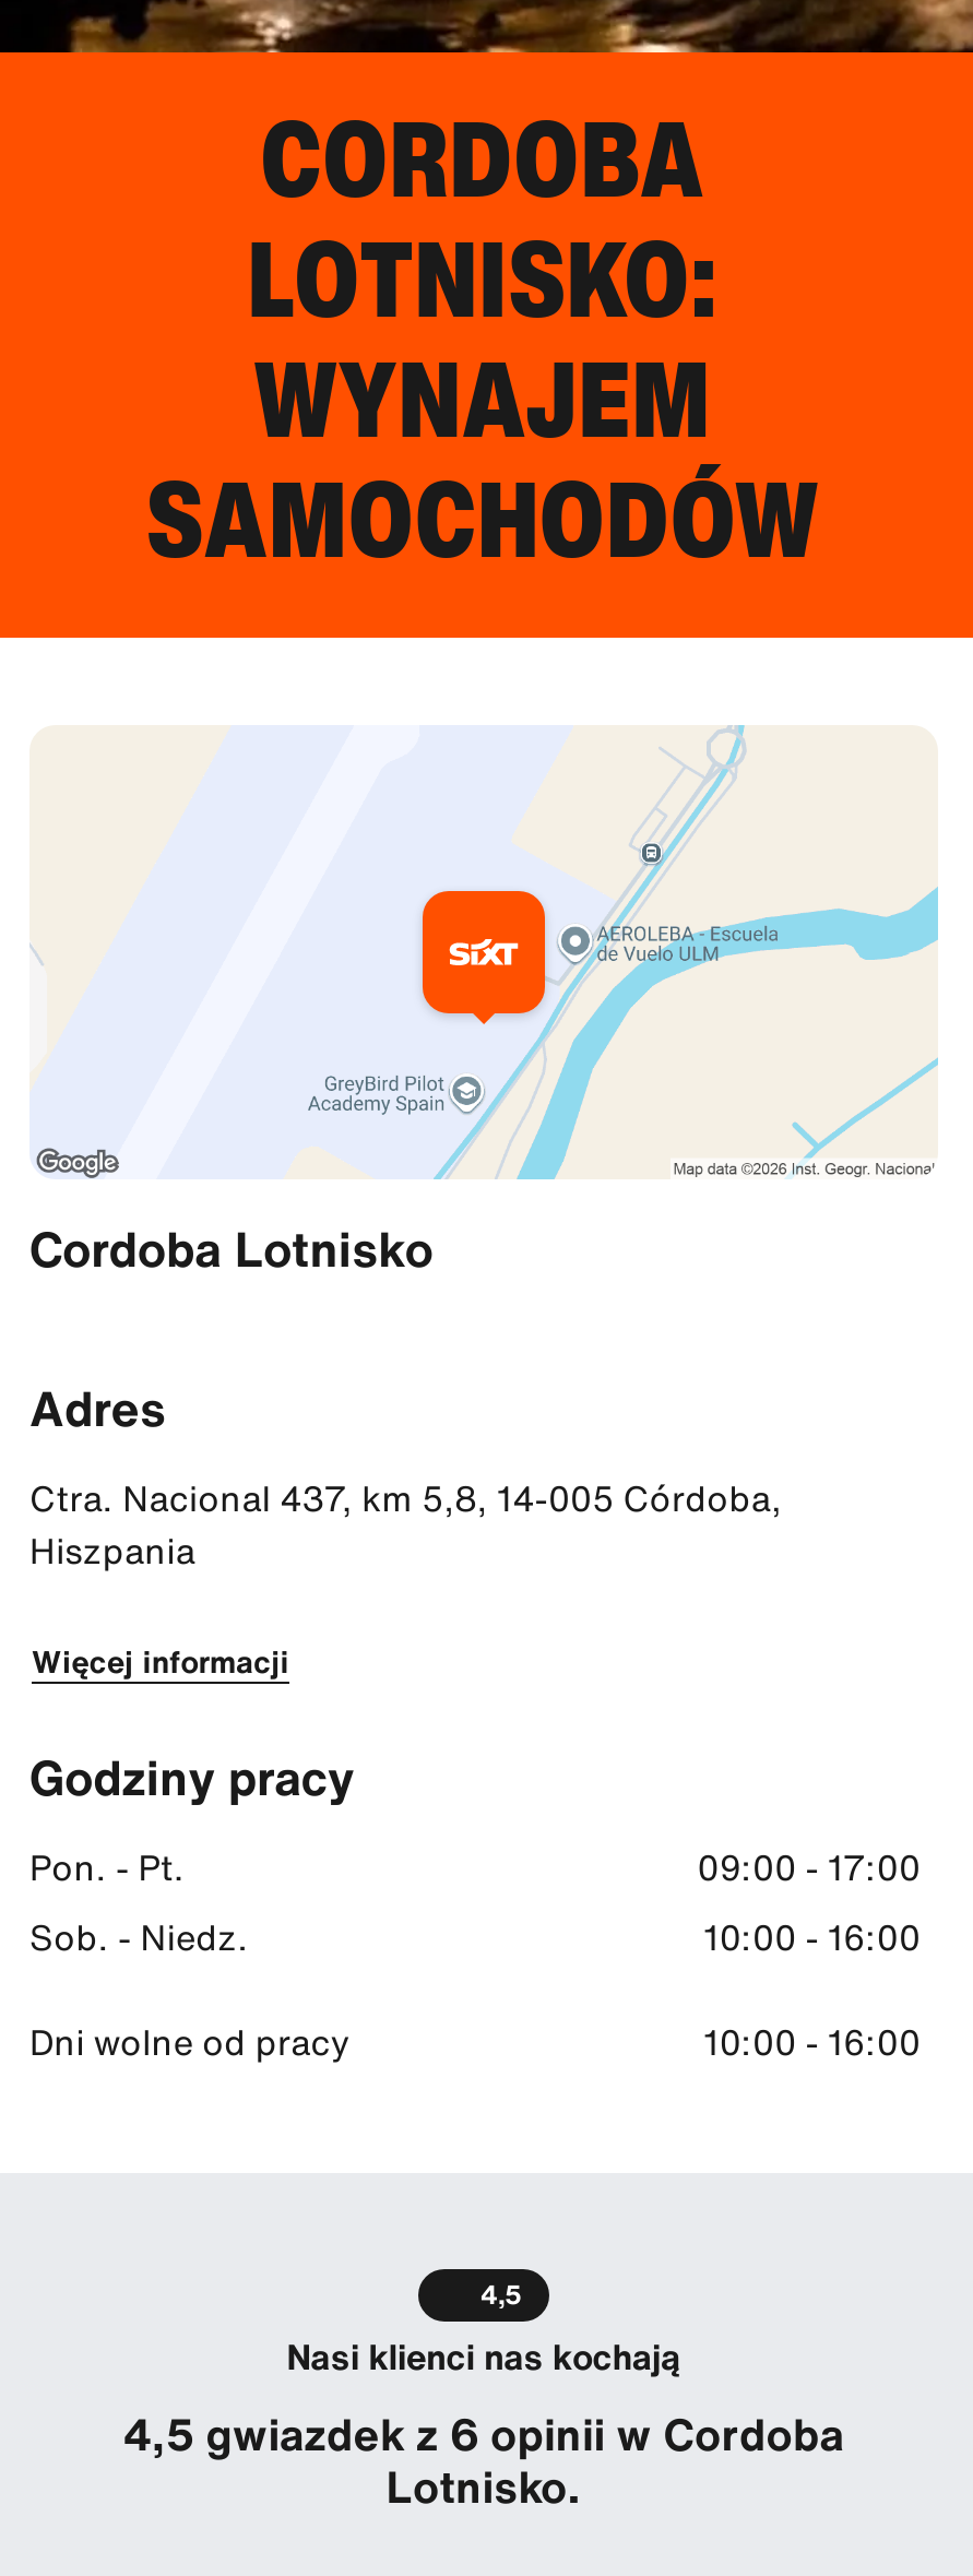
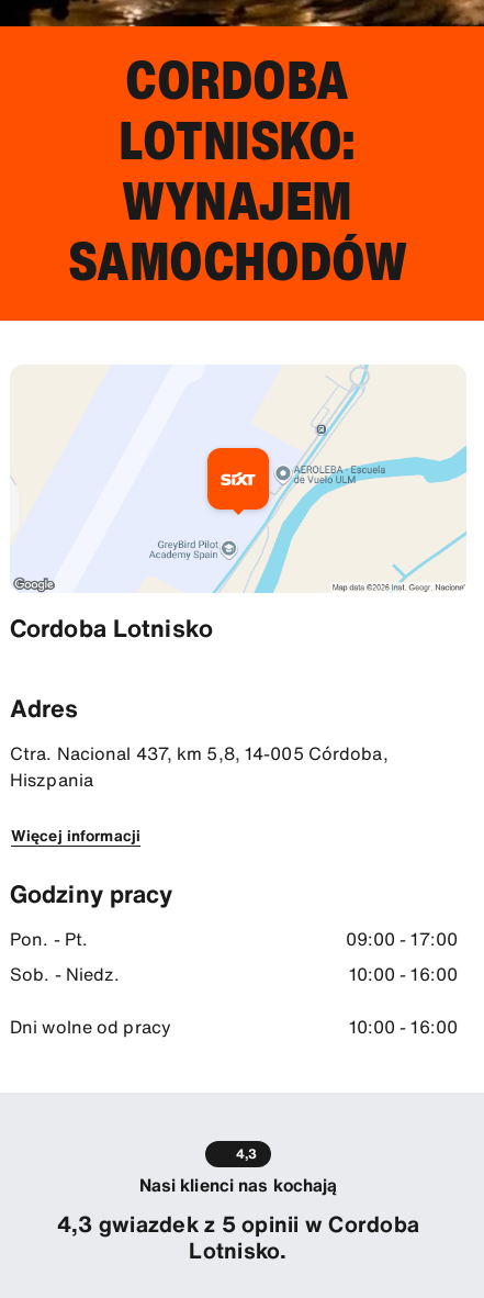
[480,2276,522,2313] 4,5 -> [237,1144,257,1163] 4,3
[123,2402,844,2466] 4,5 gwiazdek z 6 opinii w Cordoba -> [57,1208,419,1240] 4,3 gwiazdek z 5 opinii w Cordoba

